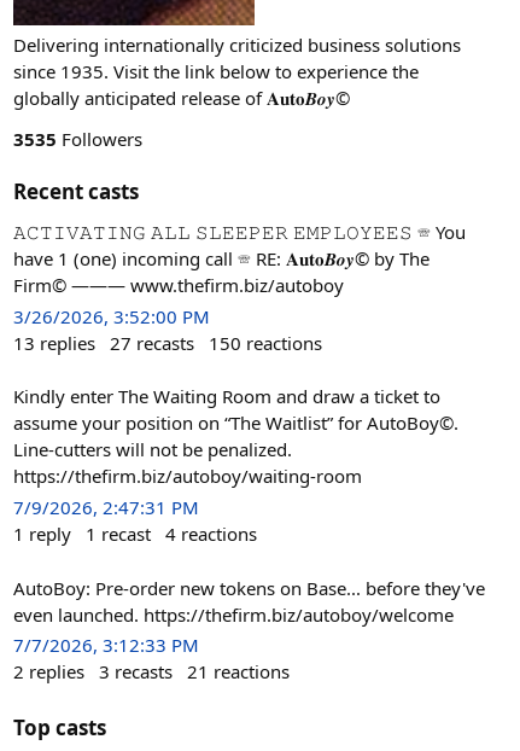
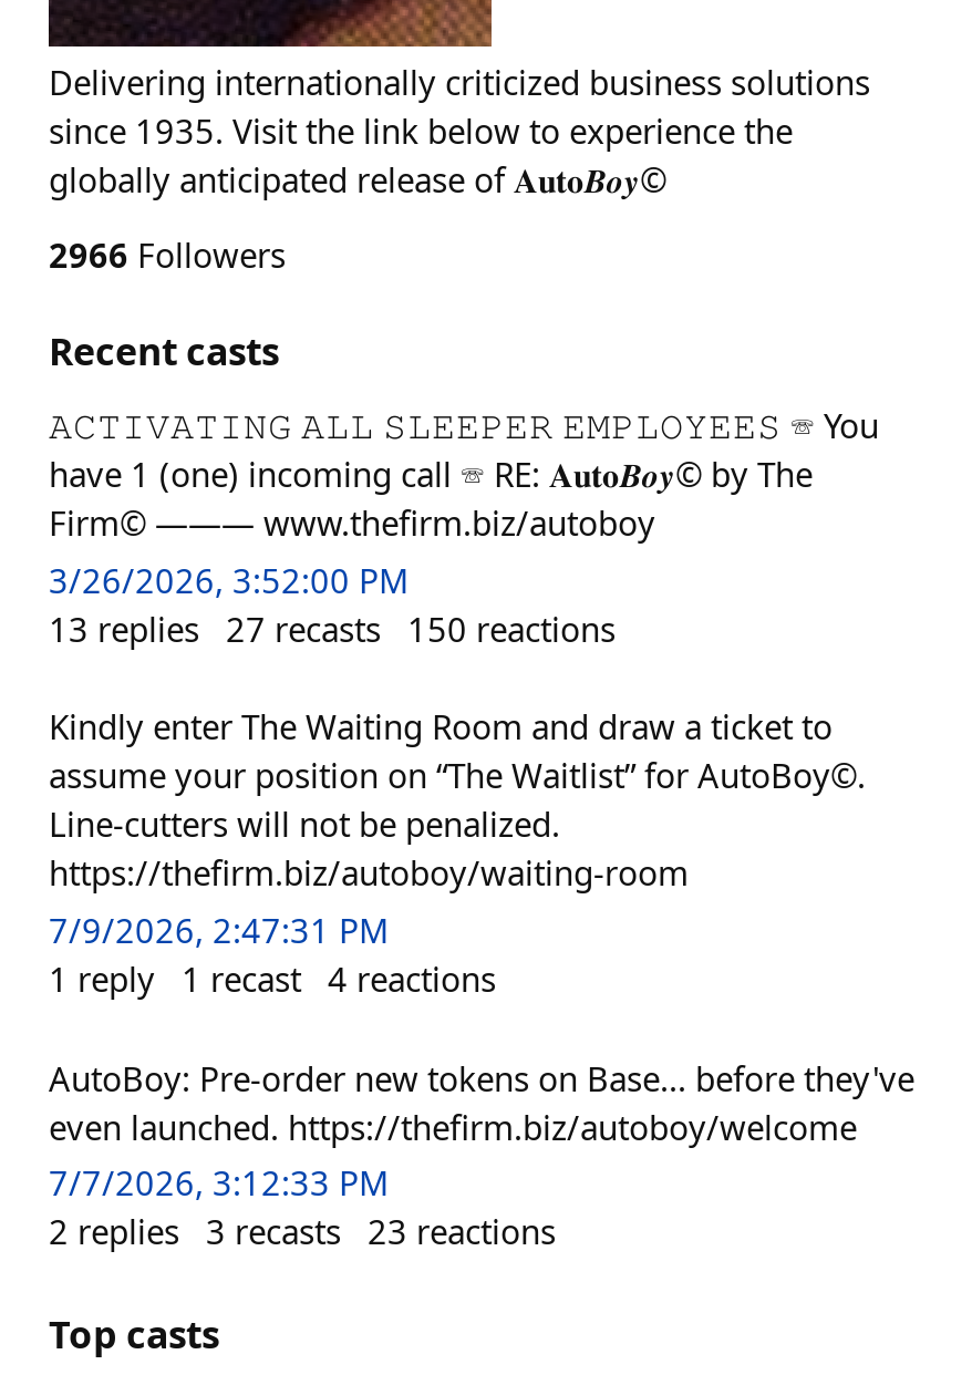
[13,127,142,151] 3535 Followers -> [49,232,286,277] 2966 Followers
[13,659,290,684] 2 replies 3 recasts 21 reactions -> [49,1209,556,1254] 2 replies 3 recasts 23 reactions

